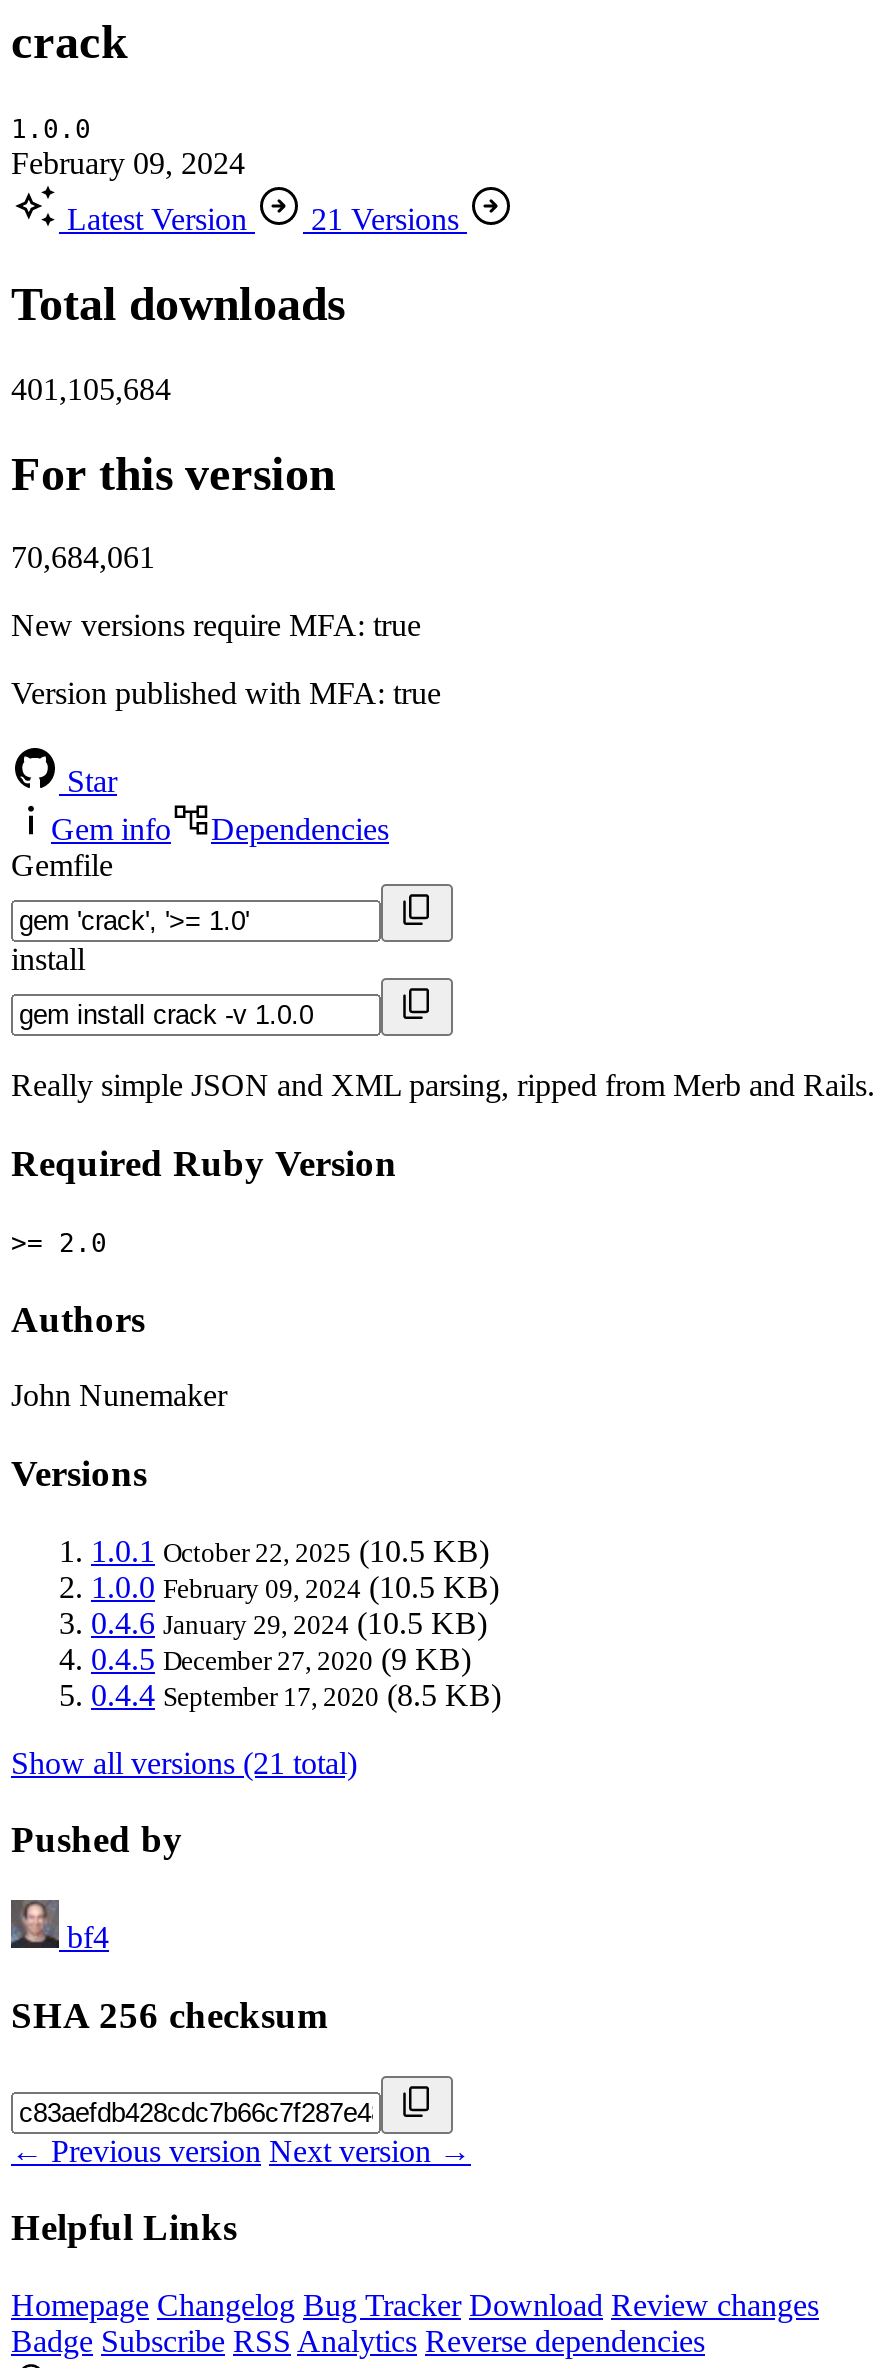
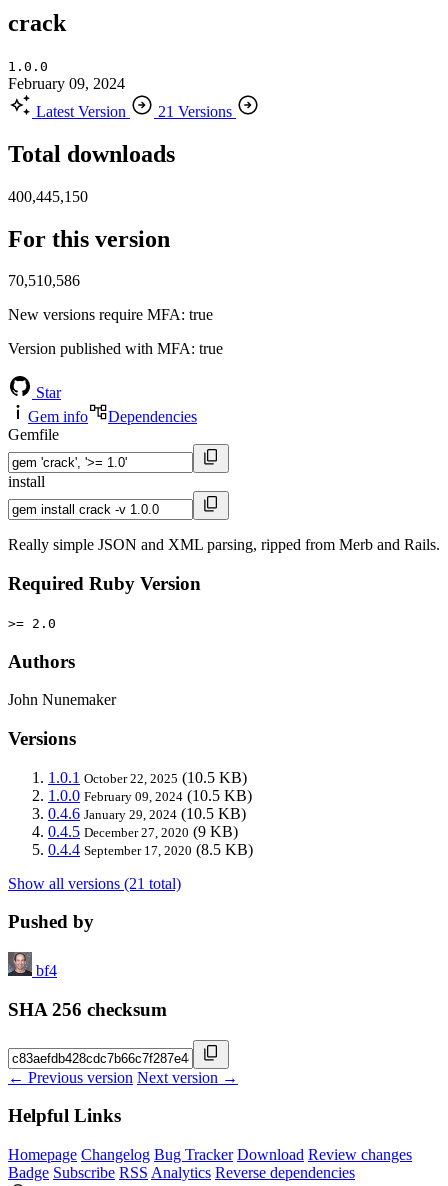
[11,371,171,405] 401,105,684 -> [8,188,88,205] 400,445,150
[11,541,155,575] 70,684,061 -> [8,272,80,289] 70,510,586

